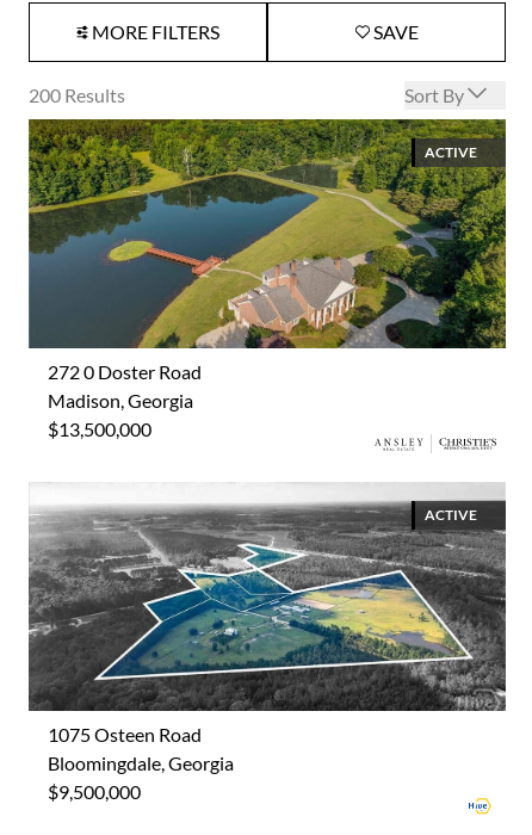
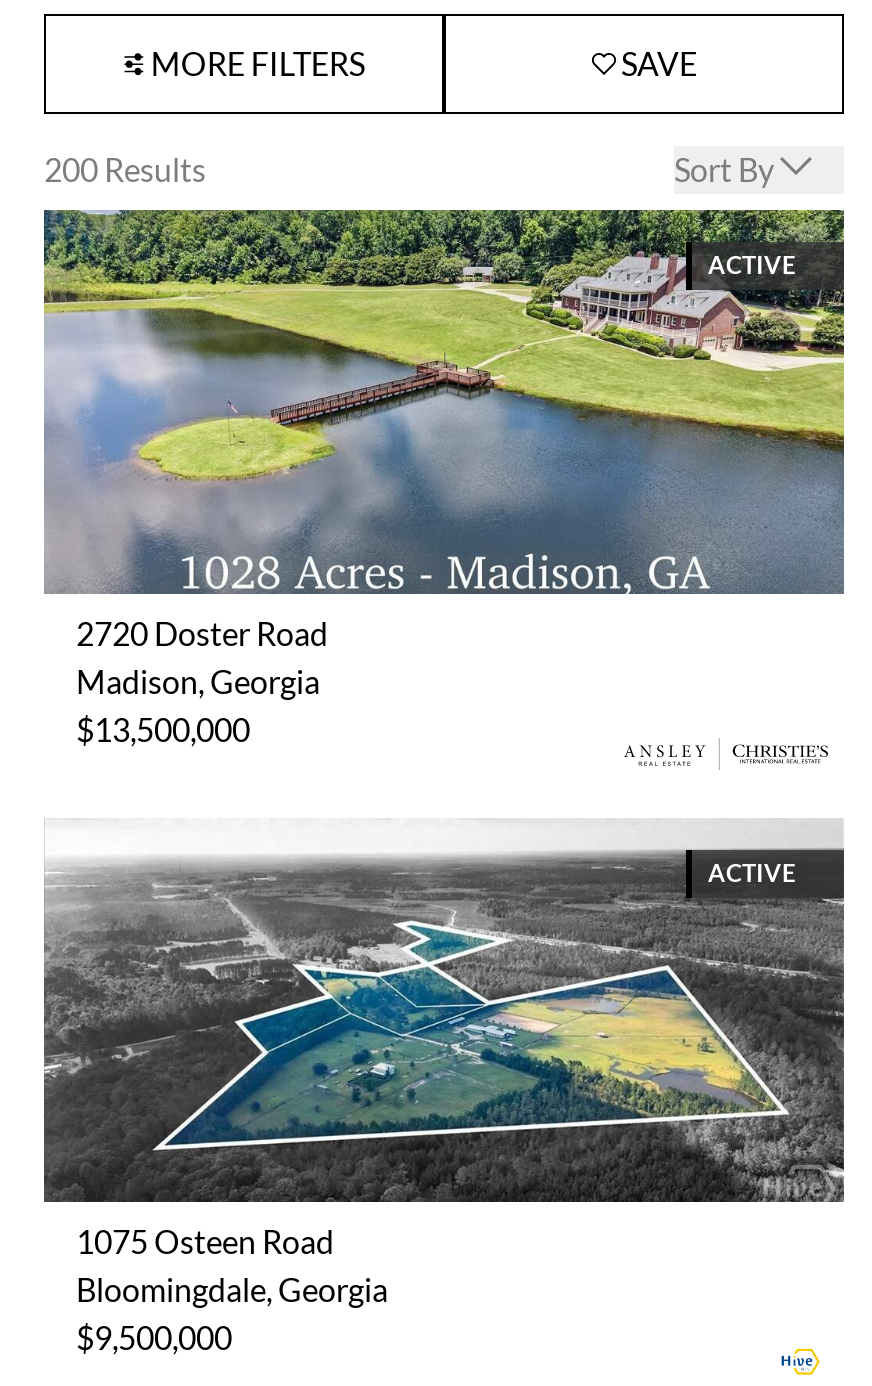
[27,118,507,382] [image] | 272 0 Doster Road -> [44,208,846,651] [image] | 2720 Doster Road

